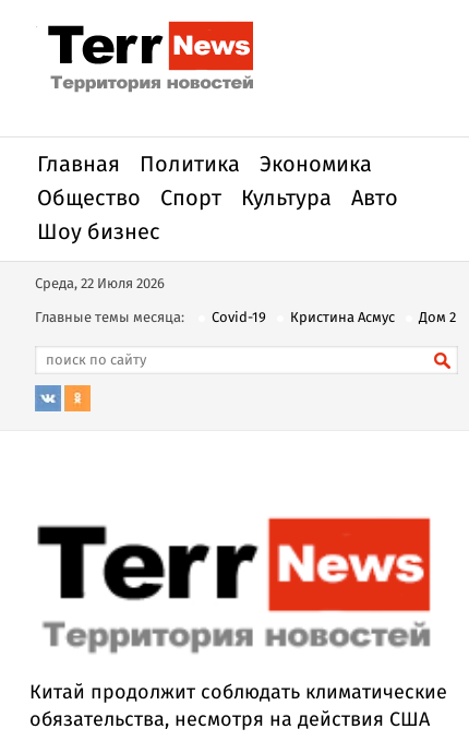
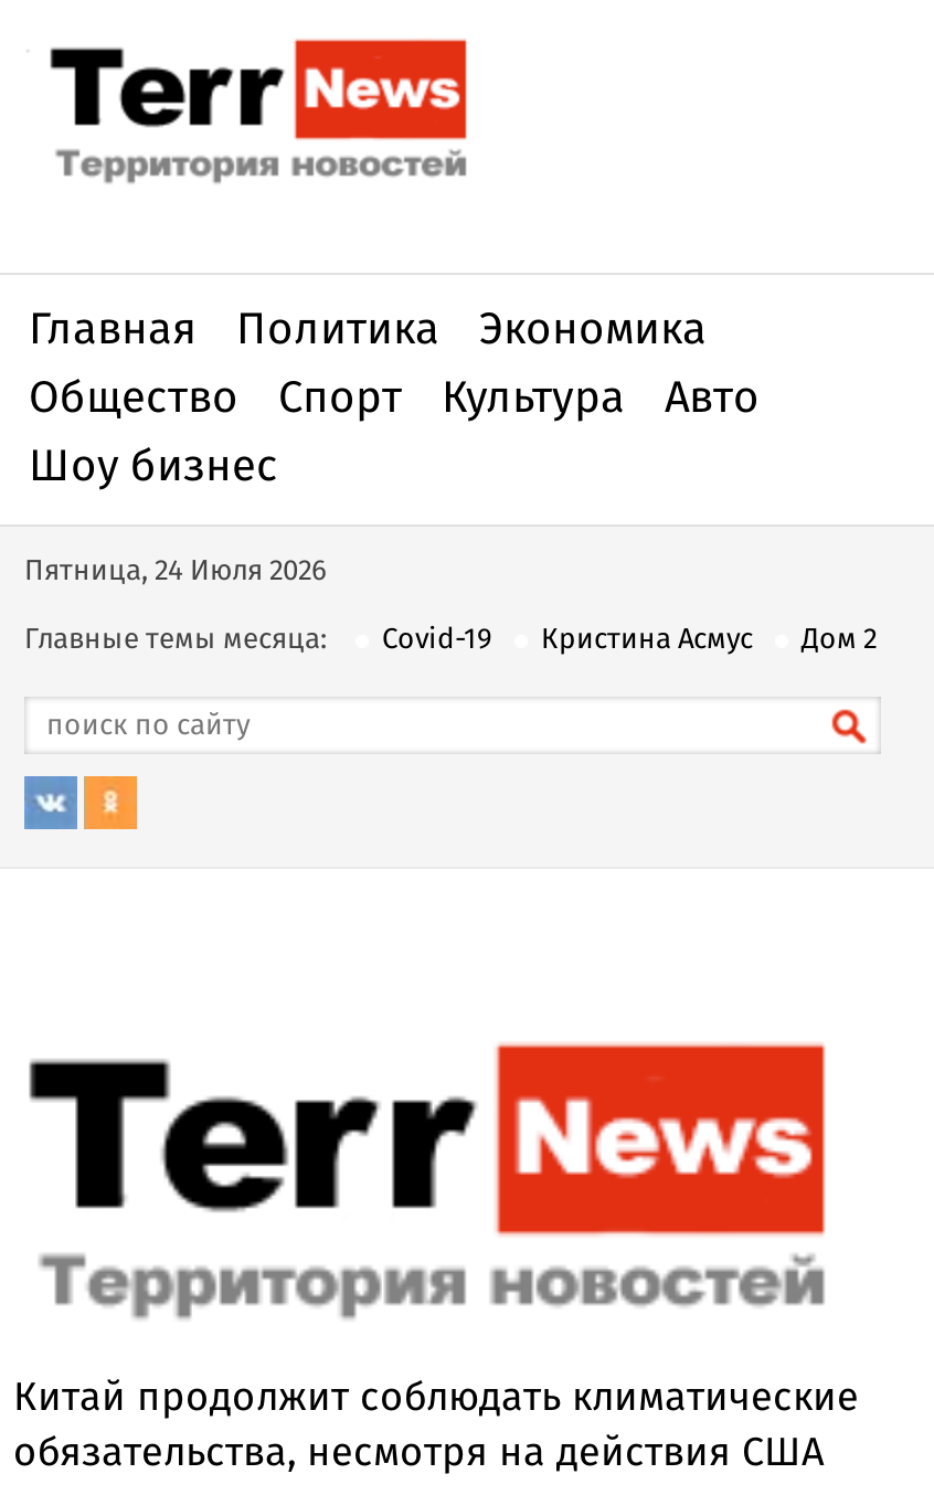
[35,273,165,296] Среда, 22 Июля 2026 -> [24,549,327,595] Пятница, 24 Июля 2026

